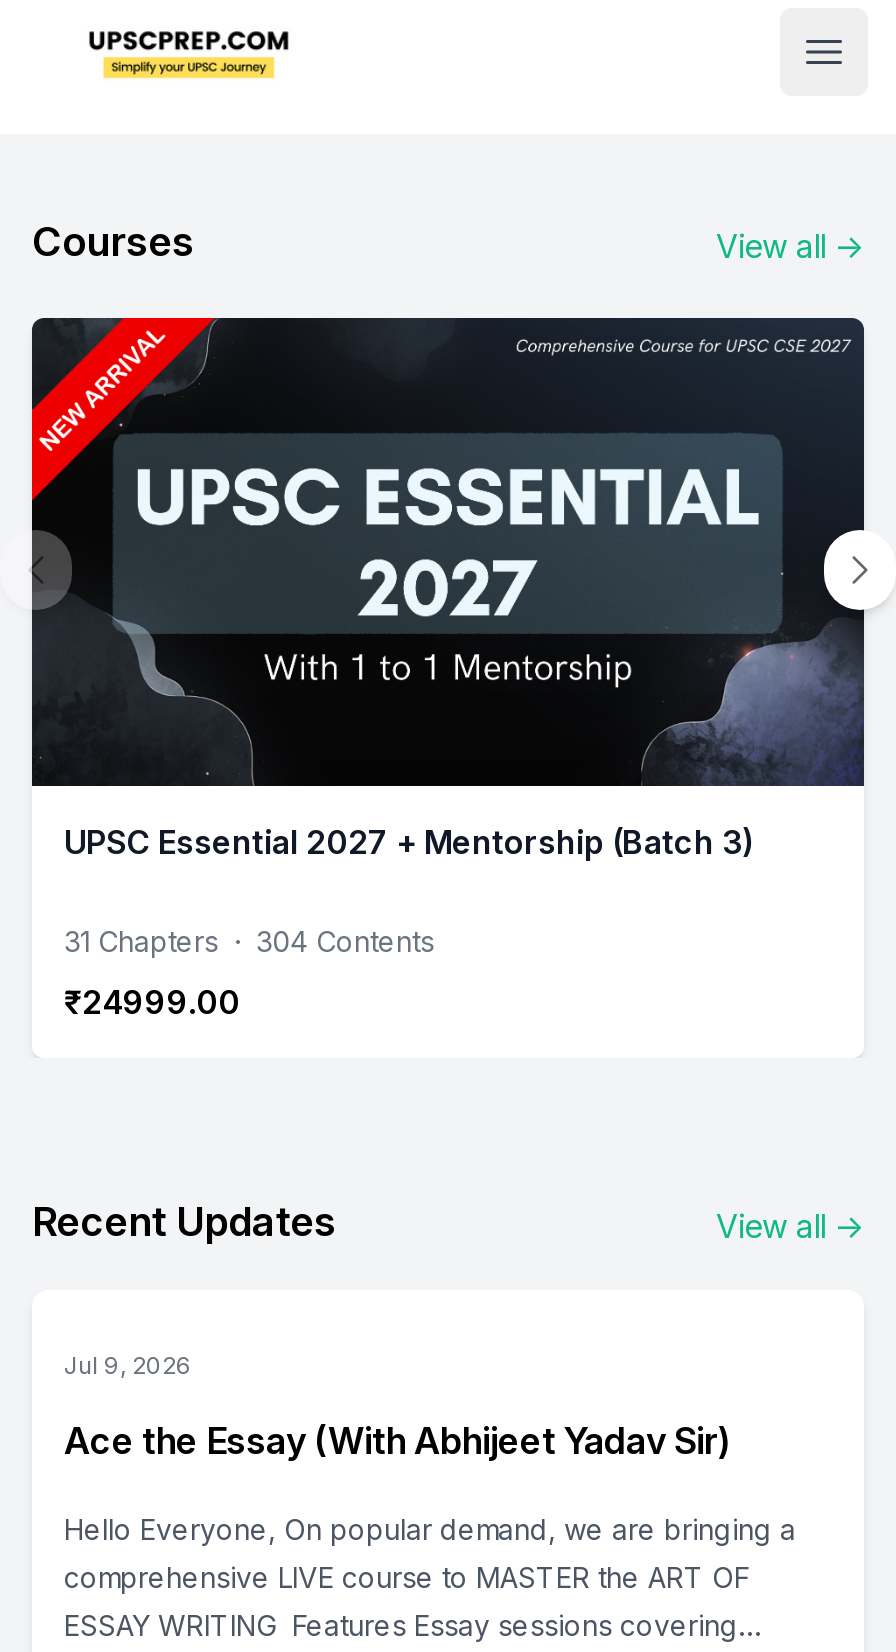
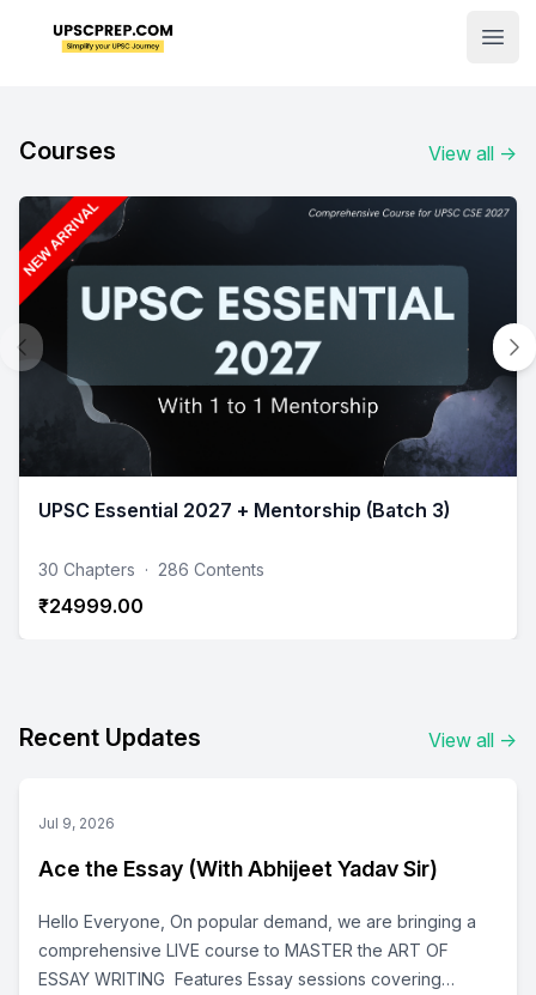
[64,924,434,958] 31 Chapters · 304 Contents -> [38,559,264,580] 30 Chapters · 286 Contents

